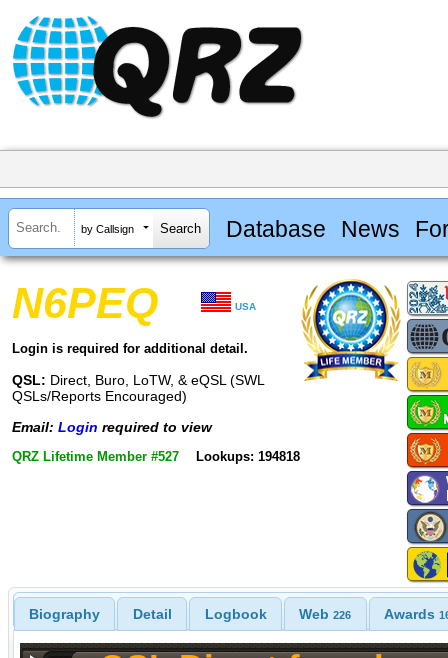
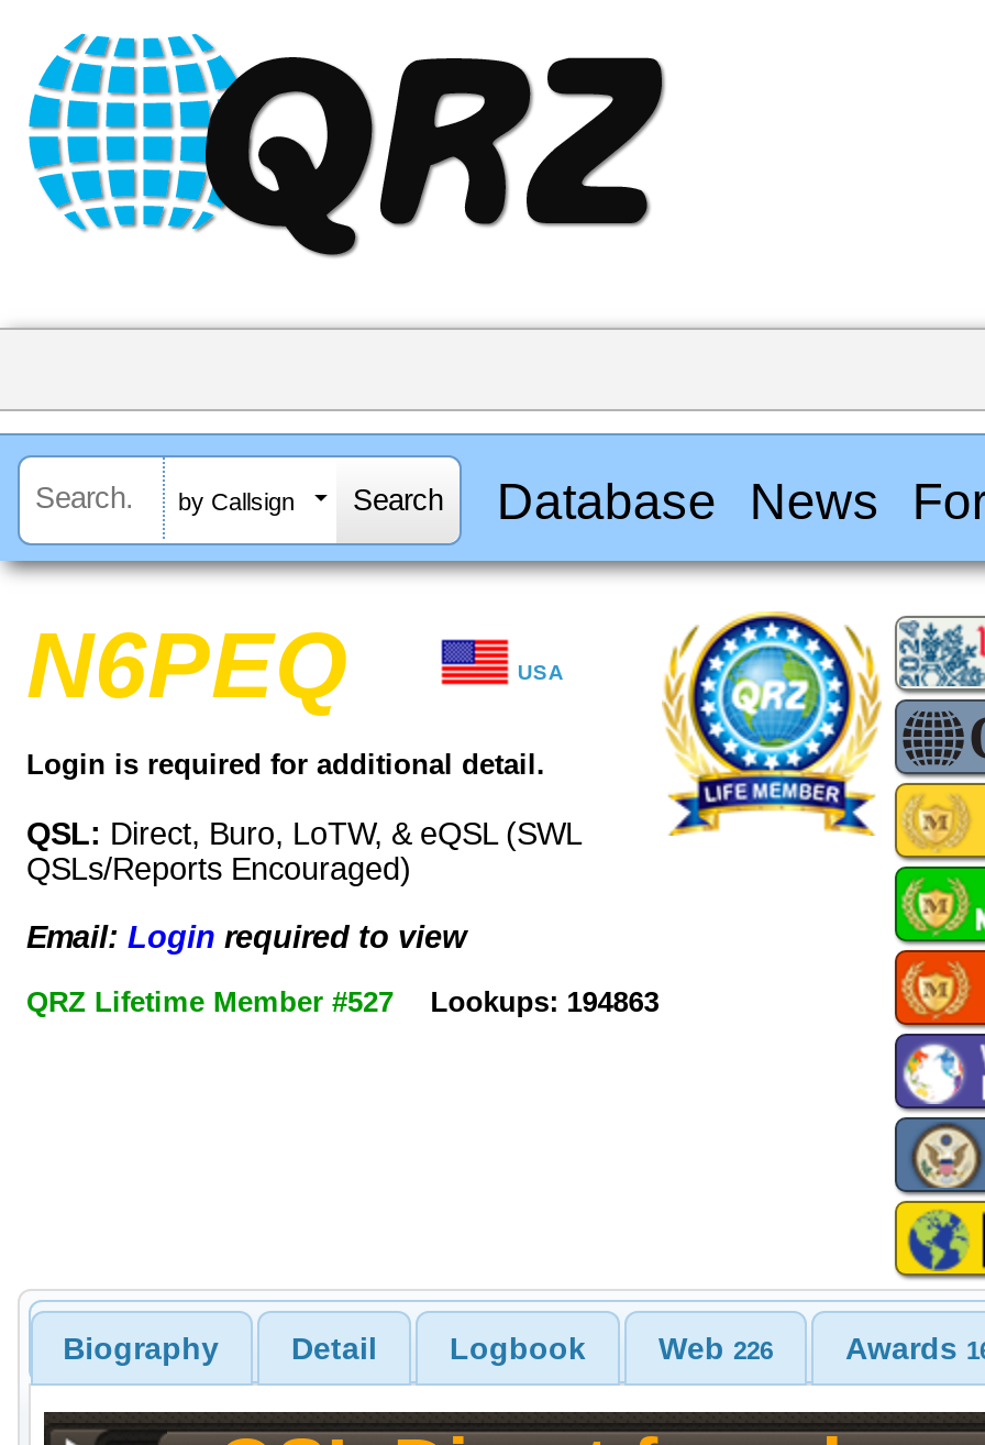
[12,449,300,464] QRZ Lifetime Member #527 Lookups: 194818 -> [26,985,659,1018] QRZ Lifetime Member #527 Lookups: 194863

